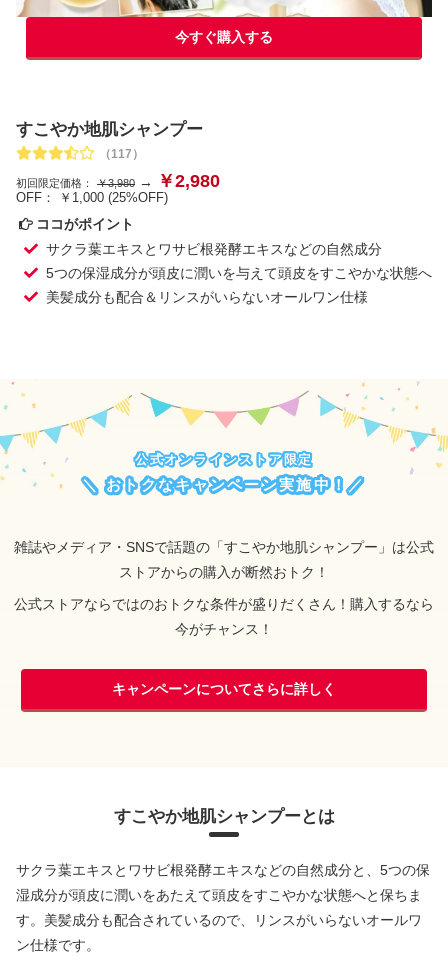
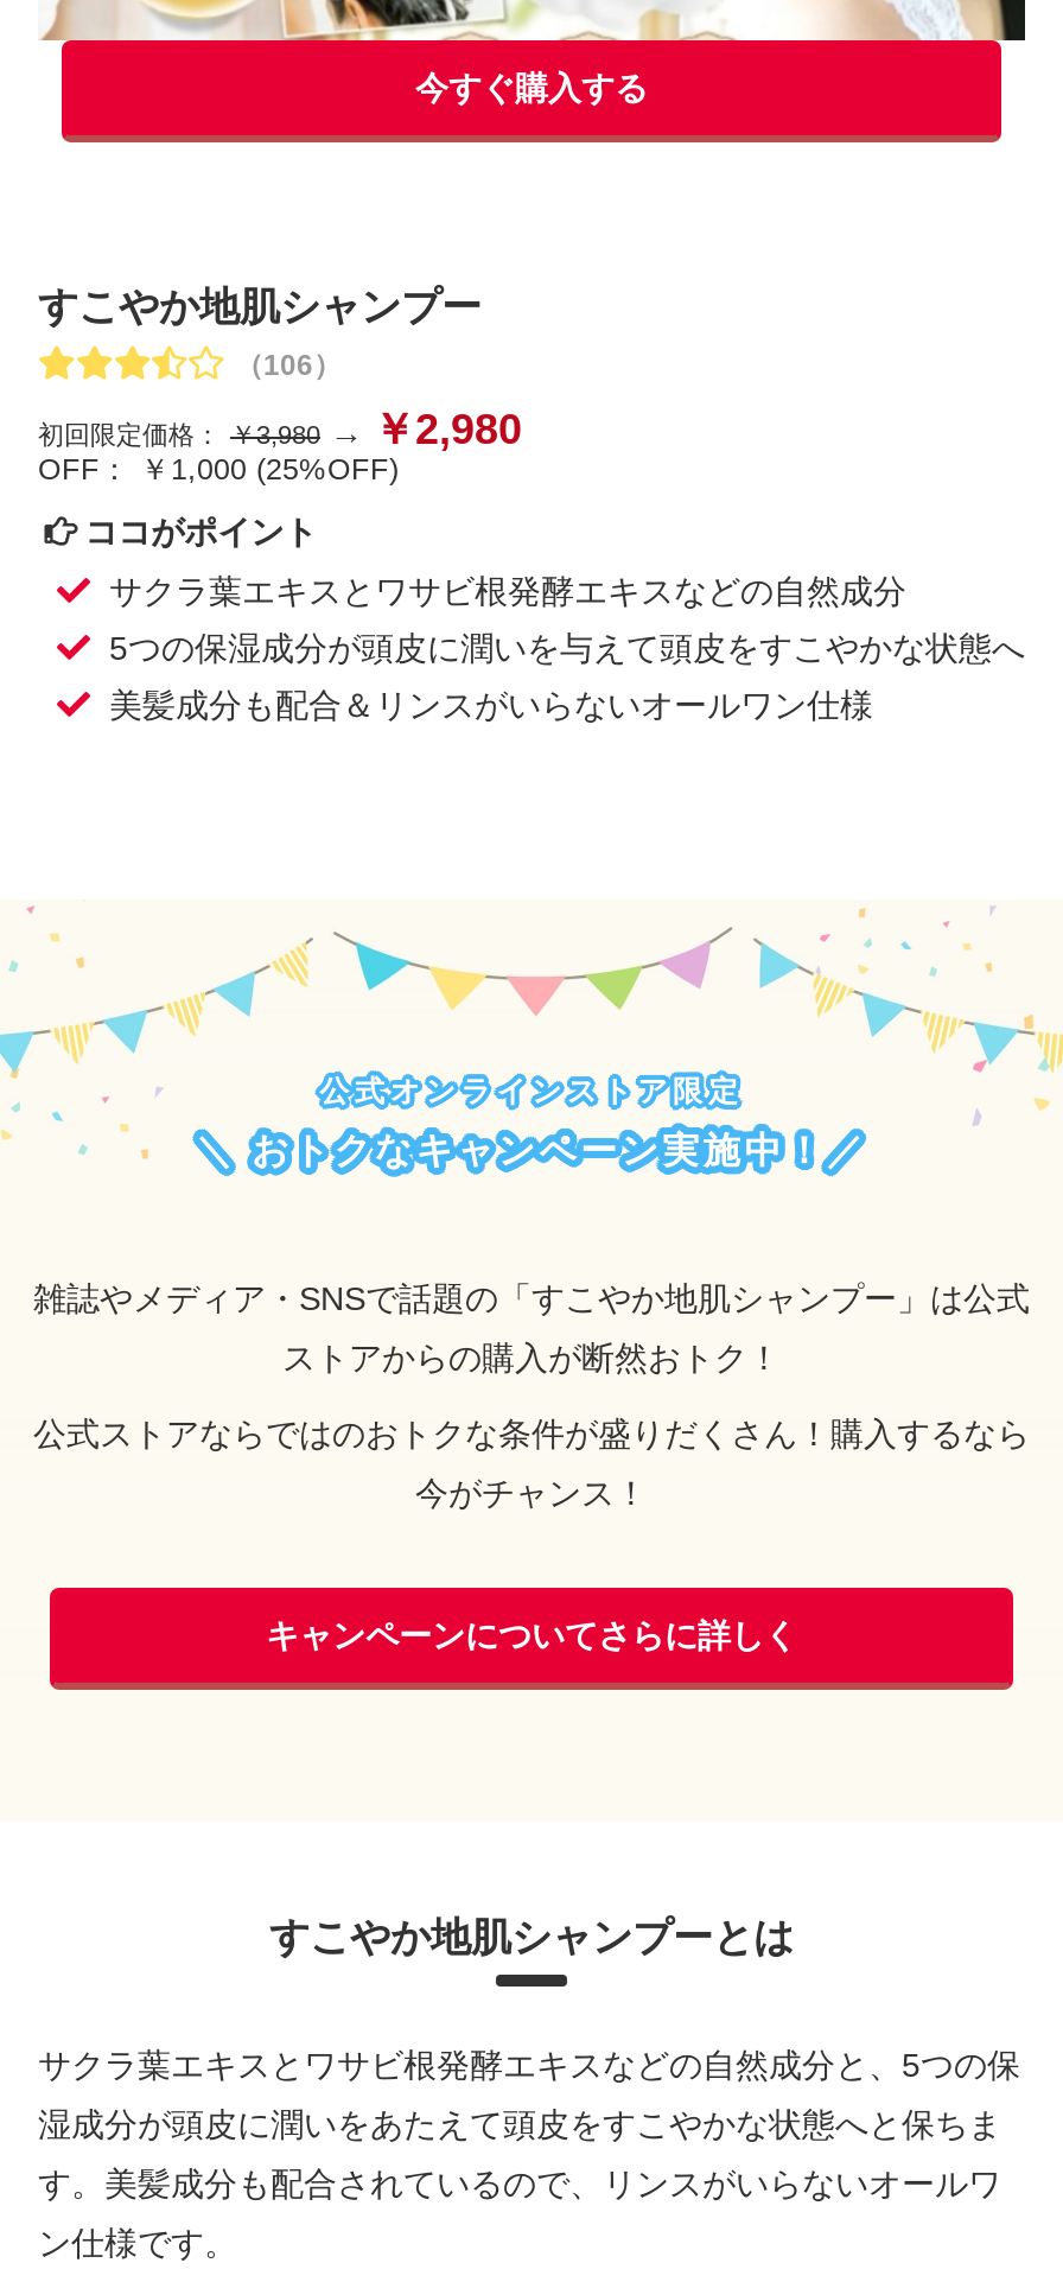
[99,146,144,160] （117） -> [235,348,342,381] （106）

